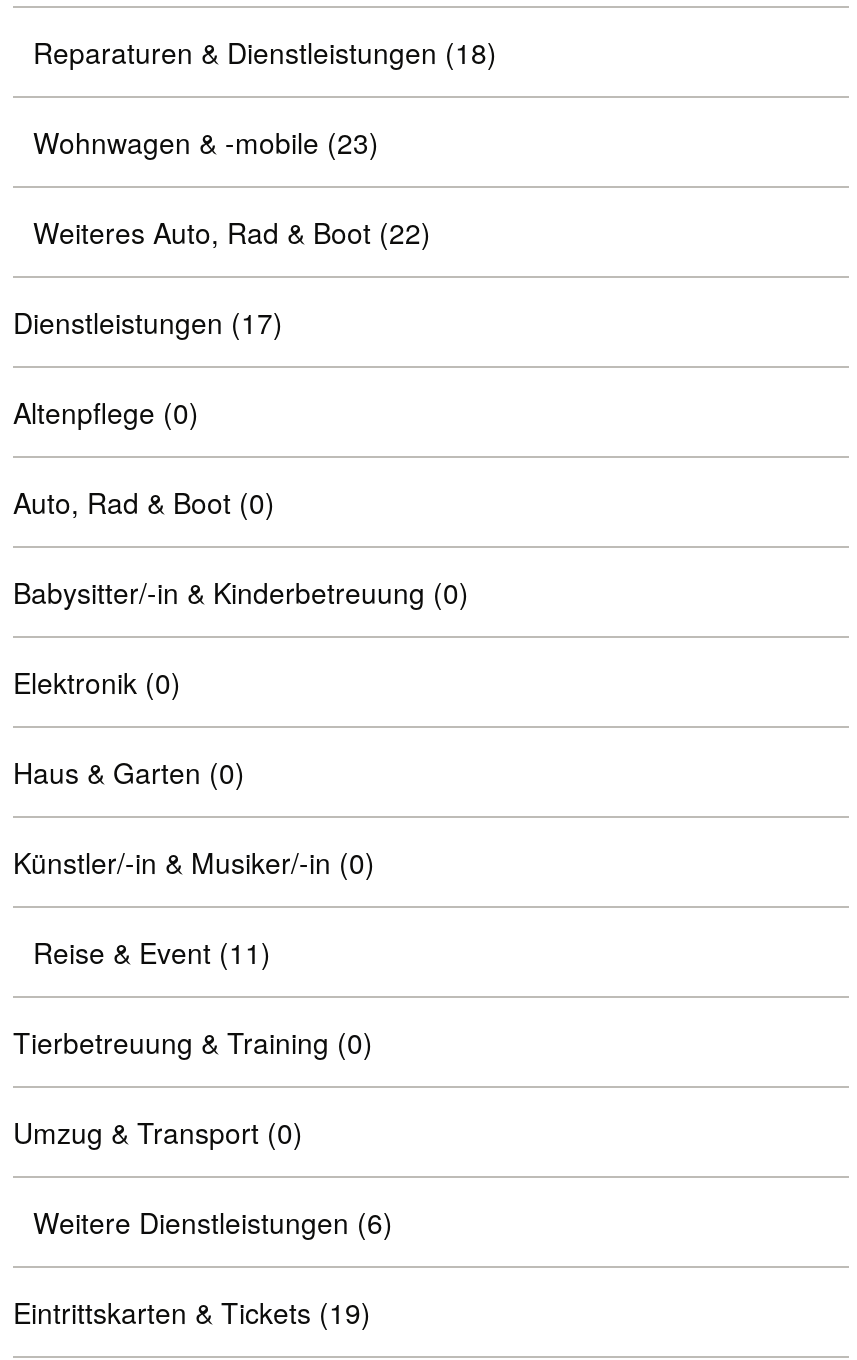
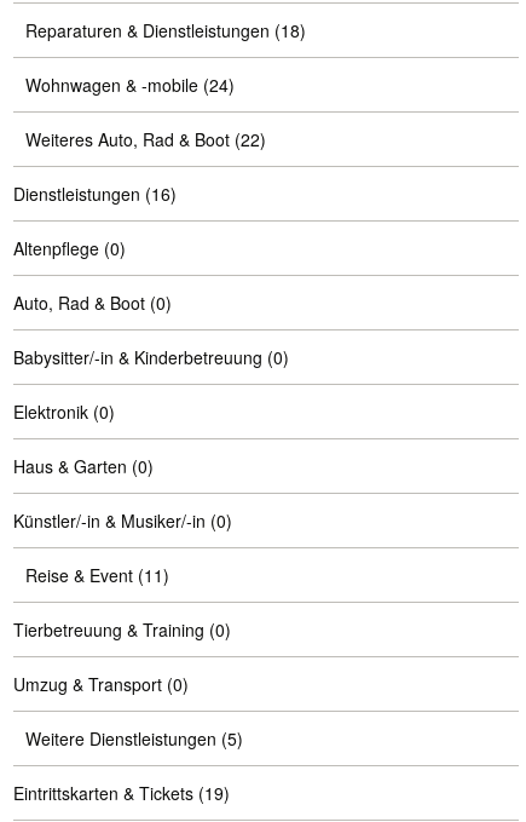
[33,122,379,162] Wohnwagen & -mobile (23) -> [25,73,235,97] Wohnwagen & -mobile (24)
[13,302,283,342] Dienstleistungen (17) -> [13,182,177,206] Dienstleistungen (16)
[33,1202,393,1242] Weitere Dienstleistungen (6) -> [25,726,243,751] Weitere Dienstleistungen (5)

